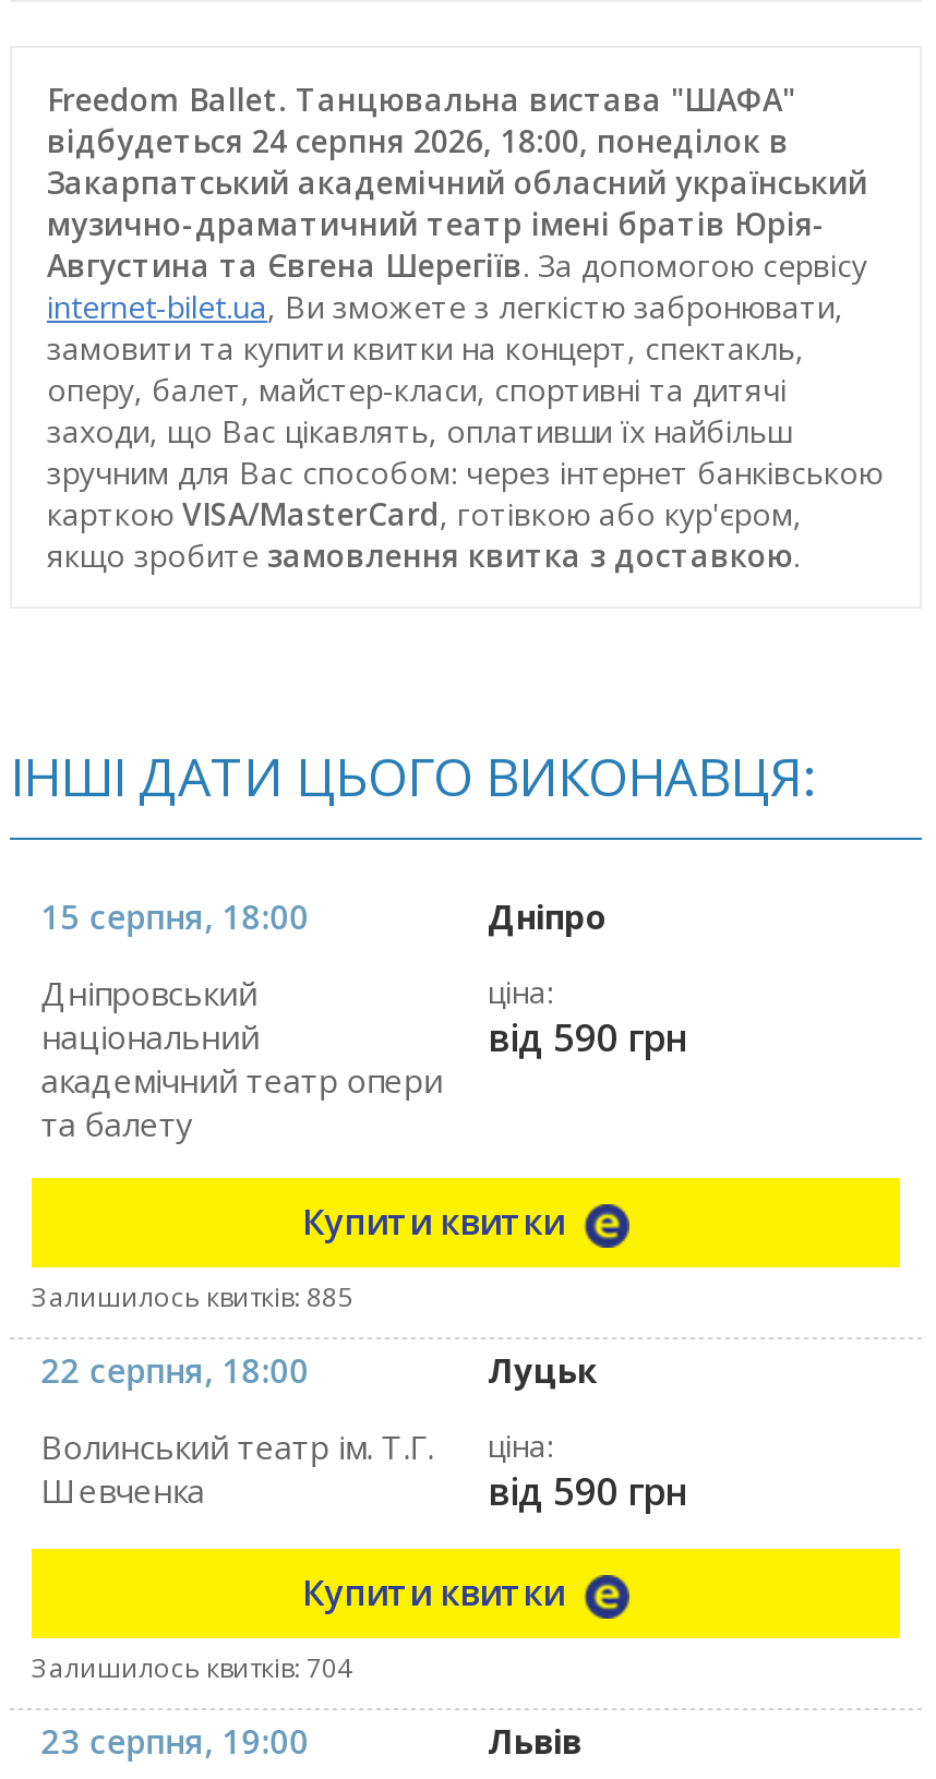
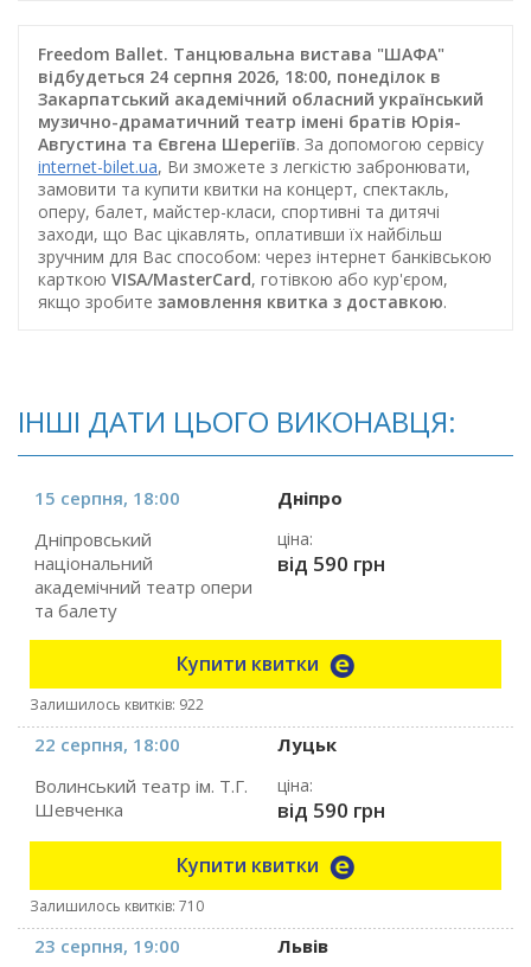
[32,1278,352,1315] Залишилось квитків: 885 -> [30,694,204,714] Залишилось квитків: 922
[32,1649,352,1686] Залишилось квитків: 704 -> [30,896,204,916] Залишилось квитків: 710

